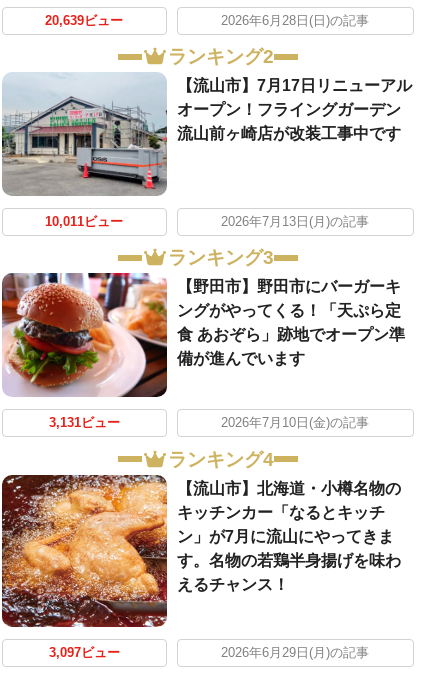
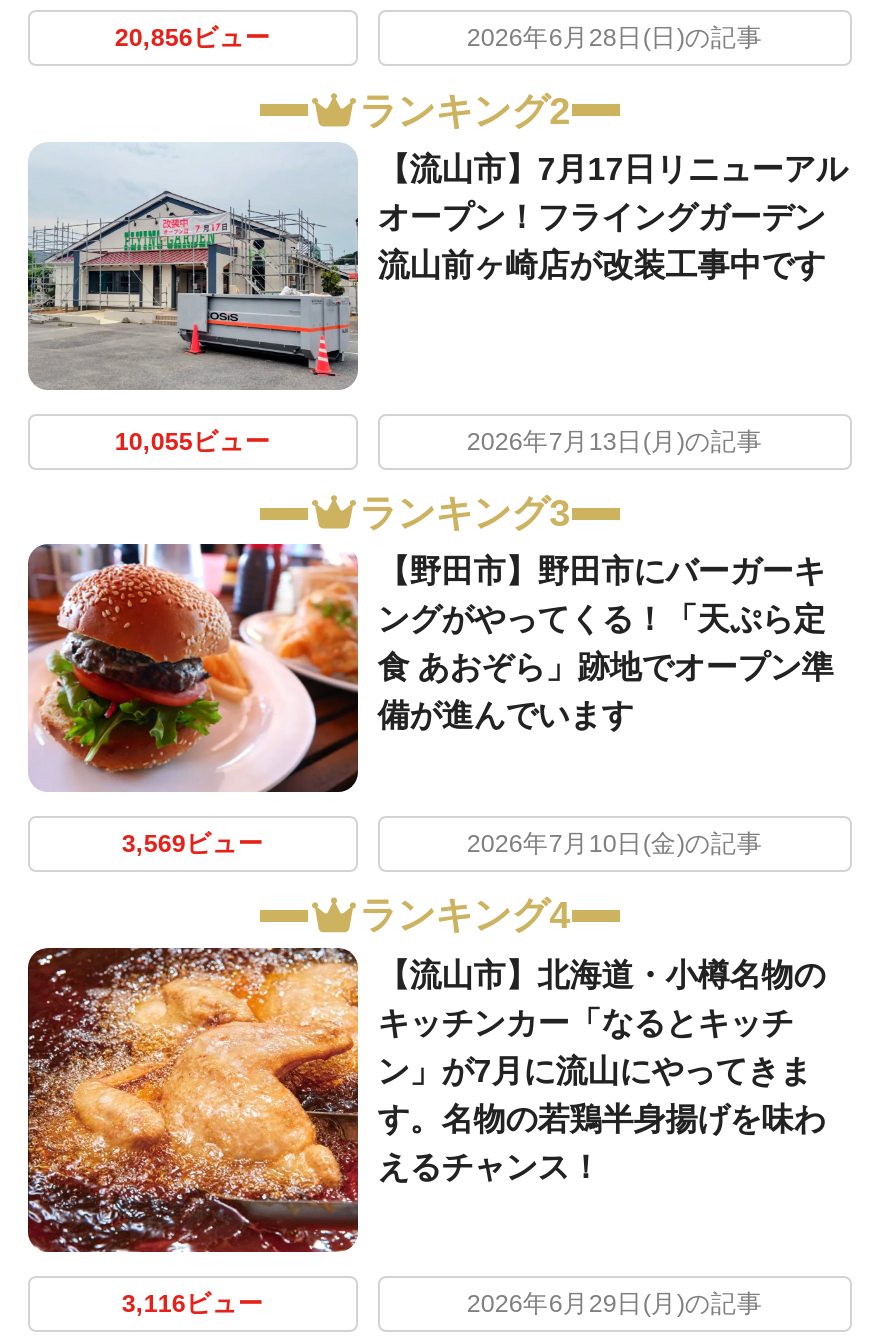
[45,14,123,28] 20,639ビュー -> [115,25,271,53] 20,856ビュー
[45,215,123,229] 10,011ビュー -> [115,427,271,455] 10,055ビュー
[49,416,120,430] 3,131ビュー -> [122,830,264,858] 3,569ビュー
[49,646,120,660] 3,097ビュー -> [122,1290,264,1318] 3,116ビュー

